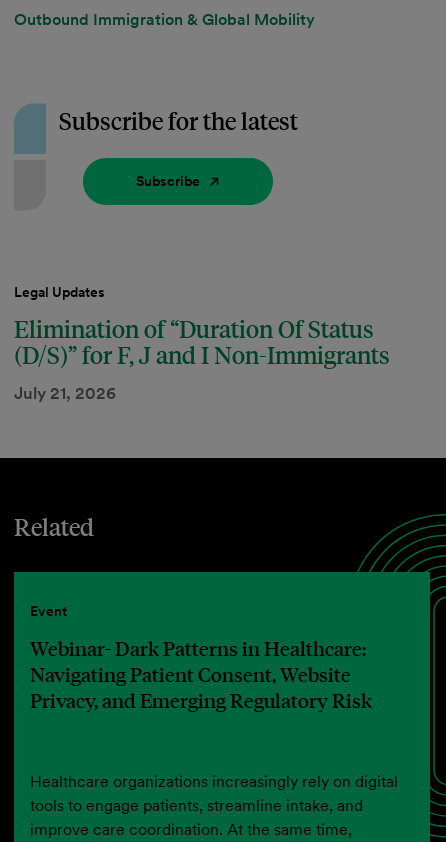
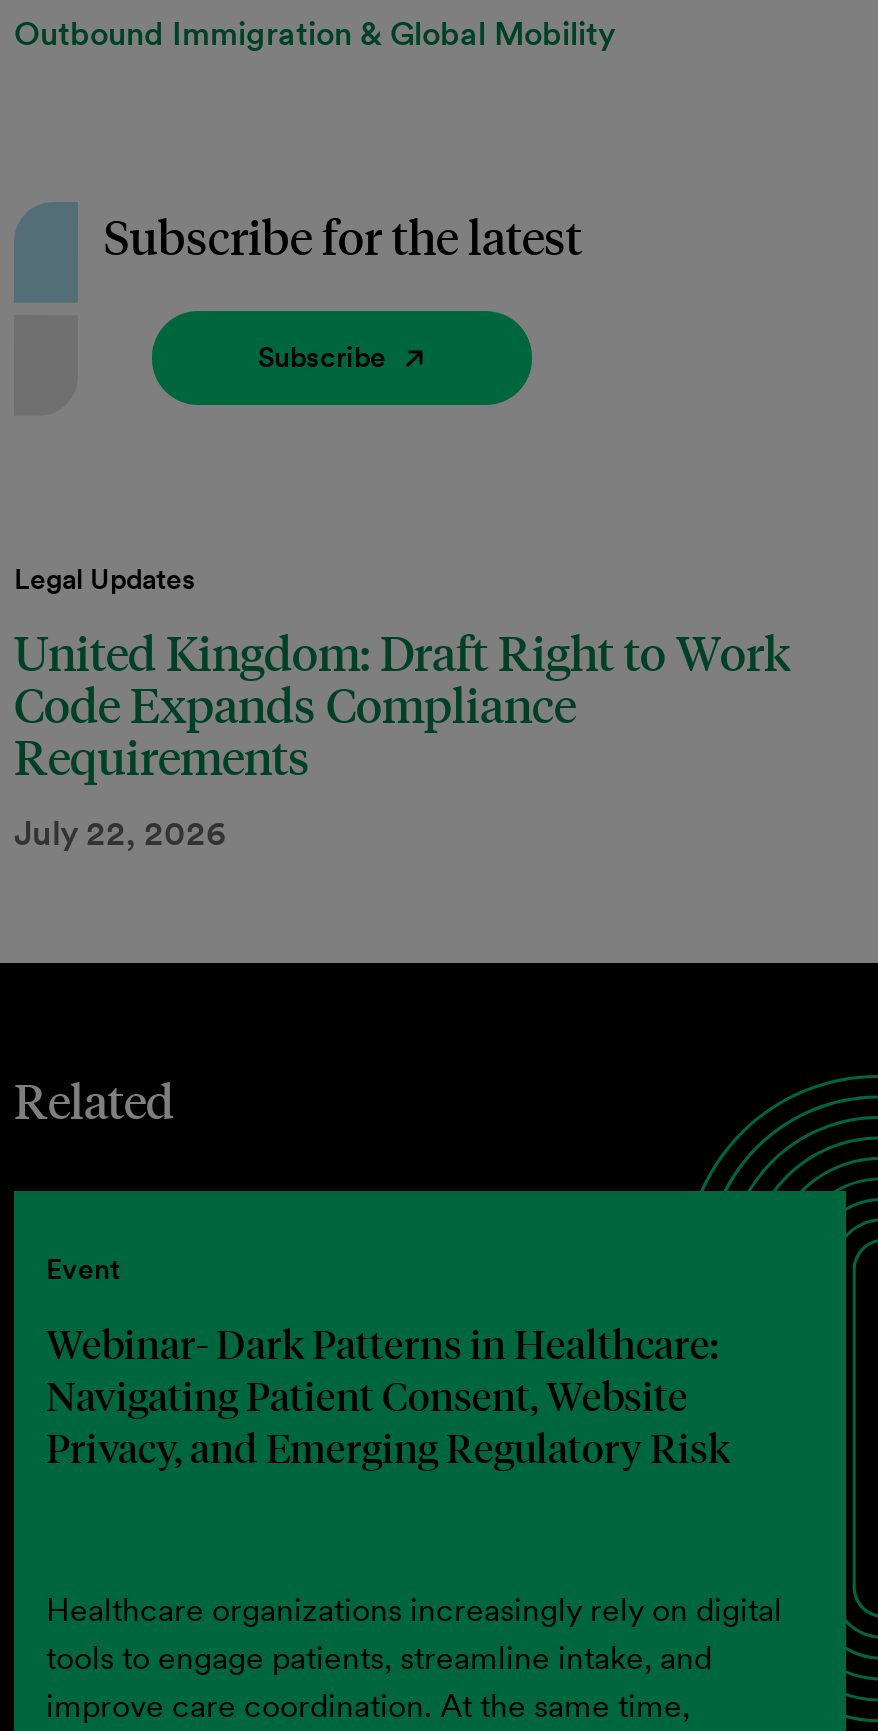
[14,313,390,404] Elimination of “Duration Of Status | (D/S)” for F, J and I Non-Immigrants | July 21, 2026 -> [14,621,790,855] United Kingdom: Draft Right to Work | Code Expands Compliance | Requirements | July 22, 2026

